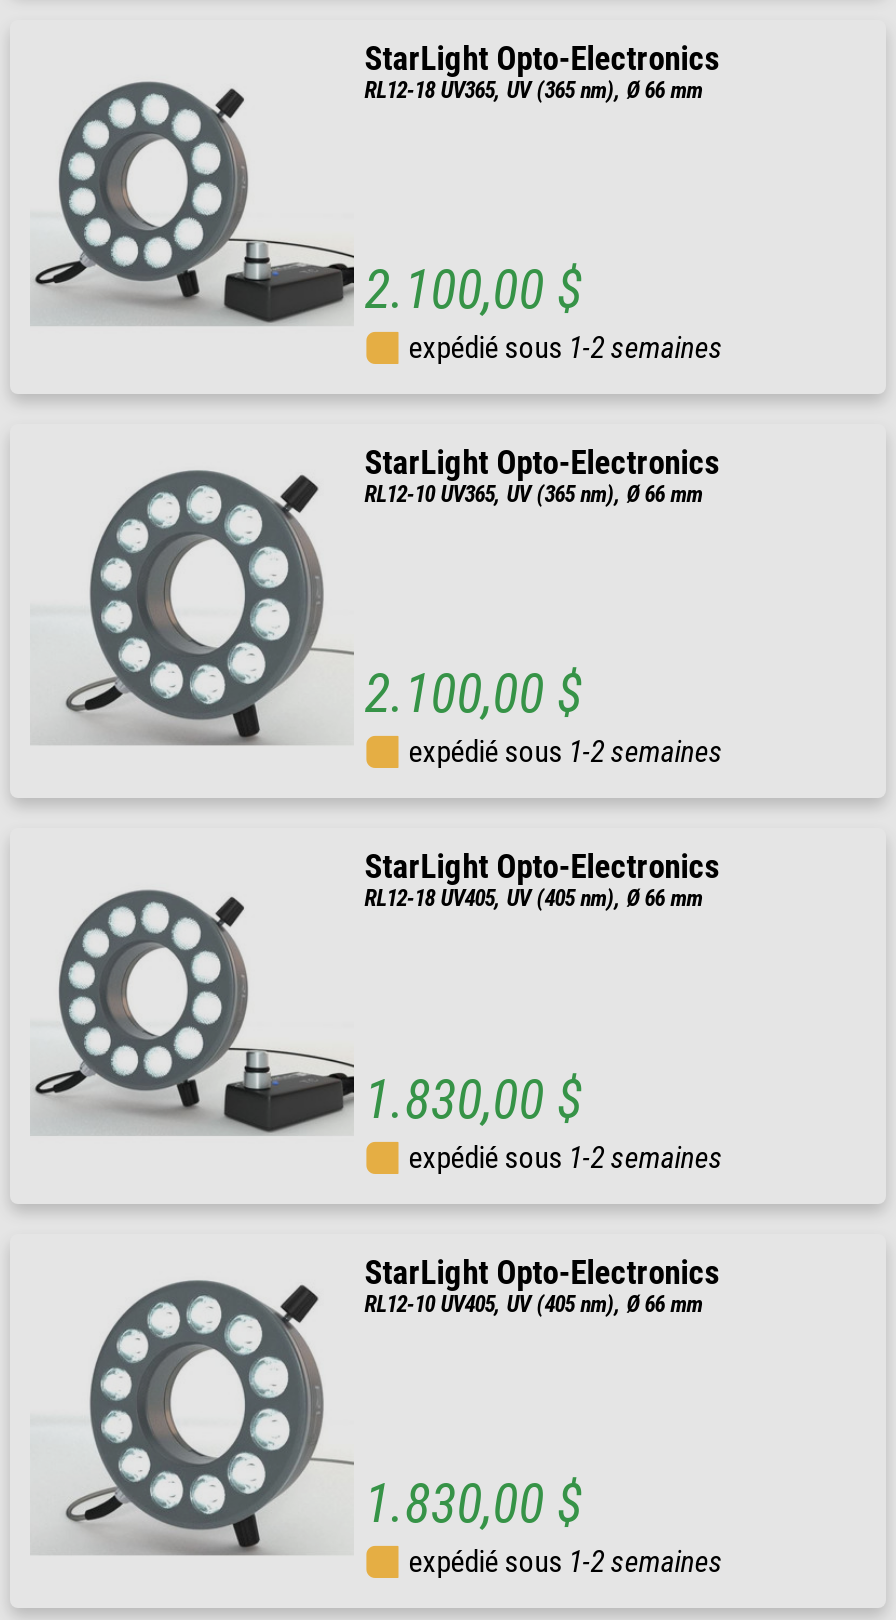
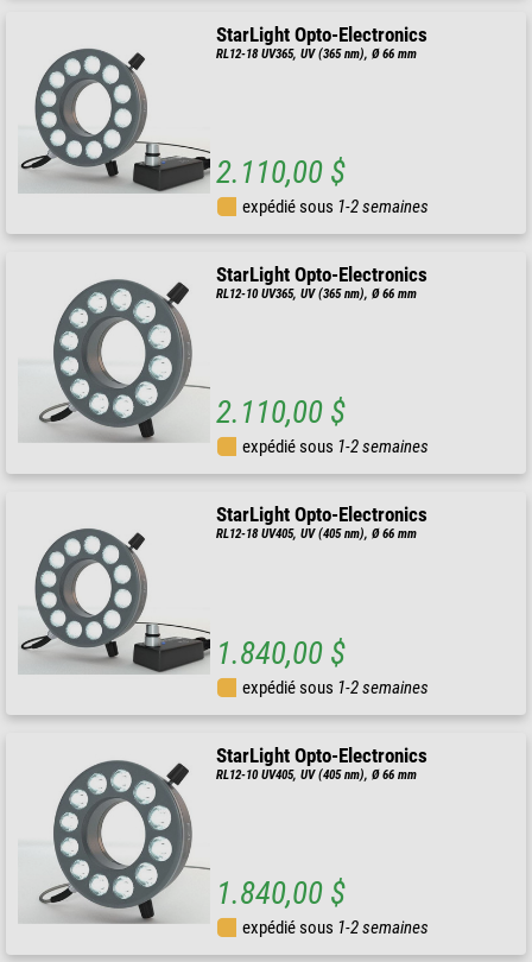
[364,258,582,322] 2.100,00 $ -> [216,153,346,191] 2.110,00 $
[364,663,582,727] 2.100,00 $ -> [216,394,346,432] 2.110,00 $
[364,1067,582,1131] 1.830,00 $ -> [216,634,346,672] 1.840,00 $
[364,1471,582,1535] 1.830,00 $ -> [216,874,346,912] 1.840,00 $

